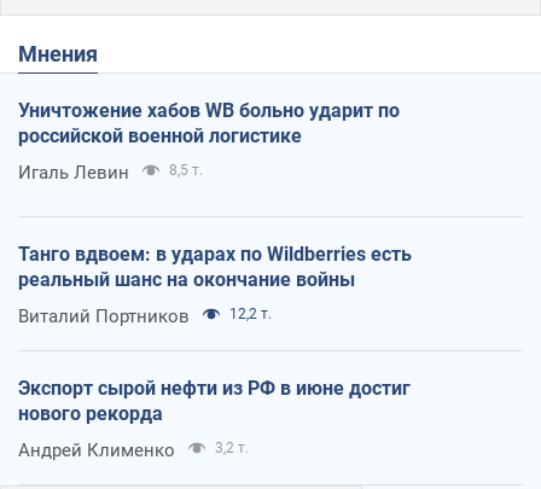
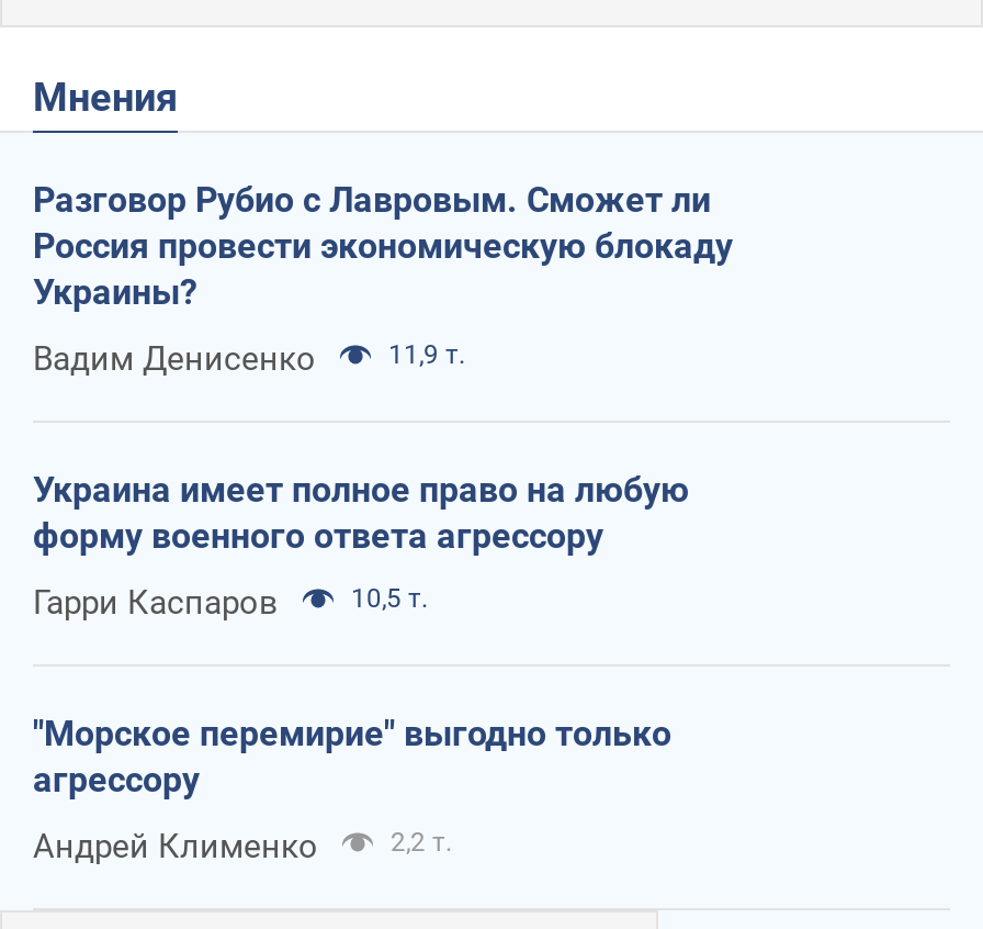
[18,99,400,147] Уничтожение хабов WB больно ударит по | российской военной логистике -> [33,178,733,312] Разговор Рубио с Лавровым. Сможет ли | Россия провести экономическую блокаду | Украины?
[18,161,203,183] Игаль Левин | 8,5 т. -> [33,339,465,378] Вадим Денисенко | 11,9 т.
[18,242,412,291] Танго вдвоем: в ударах по Wildberries есть | реальный шанс на окончание войны -> [33,468,689,556] Украина имеет полное право на любую | форму военного ответа агрессору
[18,305,272,327] Виталий Портников | 12,2 т. -> [33,582,428,622] Гарри Каспаров | 10,5 т.
[18,376,411,425] Экспорт сырой нефти из РФ в июне достиг | нового рекорда -> [33,712,671,800] "Морское перемирие" выгодно только | агрессору
[215,439,249,456] 3,2 т. -> [391,826,452,857] 2,2 т.

